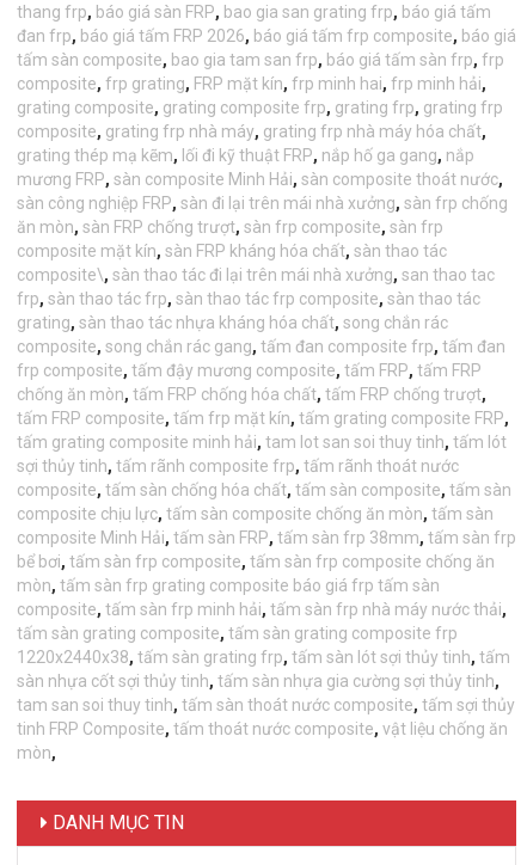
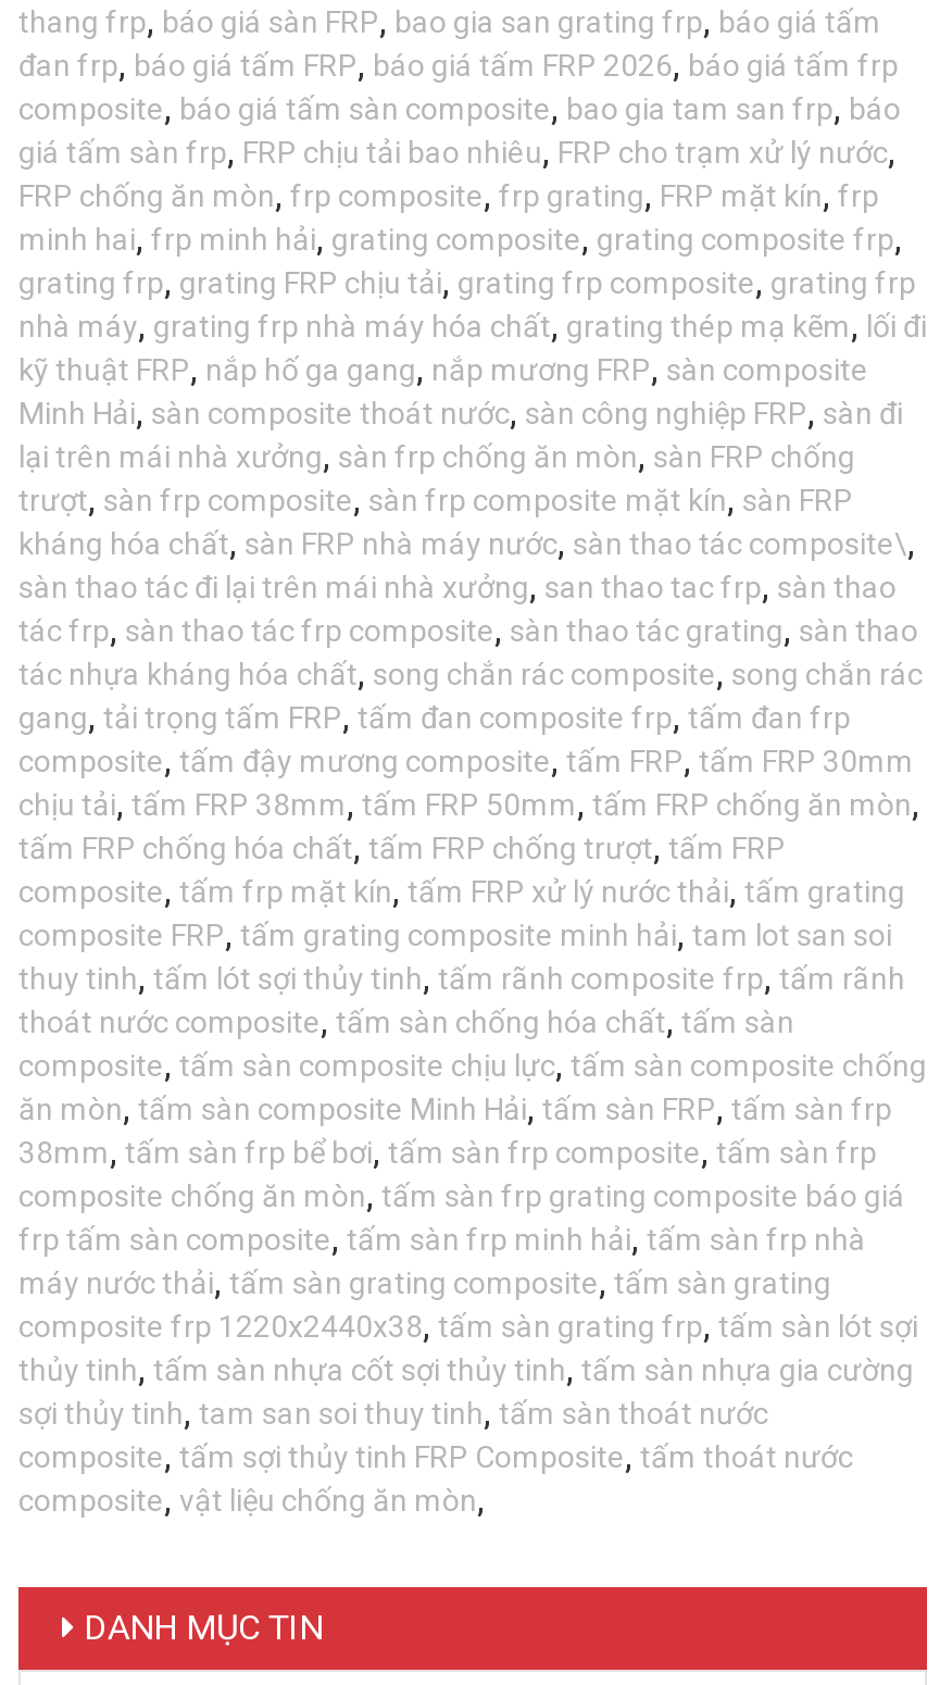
[17,27,516,762] đan frp, báo giá tấm FRP 2026, báo giá tấm frp composite, báo giá | tấm sàn composite, bao gia tam san frp, báo giá tấm sàn frp, frp | composite, frp grating, FRP mặt kín, frp minh hai, frp minh hải, | grating composite, grating composite frp, grating frp, grating frp | composite, grating frp nhà máy, grating frp nhà máy hóa chất, | grating thép mạ kẽm, lối đi kỹ thuật FRP, nắp hố ga gang, nắp | mương FRP, sàn composite Minh Hải, sàn composite thoát nước, | sàn công nghiệp FRP, sàn đi lại trên mái nhà xưởng, sàn frp chống | ăn mòn, sàn FRP chống trượt, sàn frp composite, sàn frp | composite mặt kín, sàn FRP kháng hóa chất, sàn thao tác | composite\, sàn thao tác đi lại trên mái nhà xưởng, san thao tac | frp, sàn thao tác frp, sàn thao tác frp composite, sàn thao tác | grating, sàn thao tác nhựa kháng hóa chất, song chắn rác | composite, song chắn rác gang, tấm đan composite frp, tấm đan | frp composite, tấm đậy mương composite, tấm FRP, tấm FRP | chống ăn mòn, tấm FRP chống hóa chất, tấm FRP chống trượt, | tấm FRP composite, tấm frp mặt kín, tấm grating composite FRP, | tấm grating composite minh hải, tam lot san soi thuy tinh, tấm lót | sợi thủy tinh, tấm rãnh composite frp, tấm rãnh thoát nước | composite, tấm sàn chống hóa chất, tấm sàn composite, tấm sàn | composite chịu lực, tấm sàn composite chống ăn mòn, tấm sàn | composite Minh Hải, tấm sàn FRP, tấm sàn frp 38mm, tấm sàn frp | bể bơi, tấm sàn frp composite, tấm sàn frp composite chống ăn | mòn, tấm sàn frp grating composite báo giá frp tấm sàn | composite, tấm sàn frp minh hải, tấm sàn frp nhà máy nước thải, | tấm sàn grating composite, tấm sàn grating composite frp | 1220x2440x38, tấm sàn grating frp, tấm sàn lót sợi thủy tinh, tấm | sàn nhựa cốt sợi thủy tinh, tấm sàn nhựa gia cường sợi thủy tinh, | tam san soi thuy tinh, tấm sàn thoát nước composite, tấm sợi thủy | tinh FRP Composite, tấm thoát nước composite, vật liệu chống ăn | mòn, -> [18,48,927,1518] đan frp, báo giá tấm FRP, báo giá tấm FRP 2026, báo giá tấm frp | composite, báo giá tấm sàn composite, bao gia tam san frp, báo | giá tấm sàn frp, FRP chịu tải bao nhiêu, FRP cho trạm xử lý nước, | FRP chống ăn mòn, frp composite, frp grating, FRP mặt kín, frp | minh hai, frp minh hải, grating composite, grating composite frp, | grating frp, grating FRP chịu tải, grating frp composite, grating frp | nhà máy, grating frp nhà máy hóa chất, grating thép mạ kẽm, lối đi | kỹ thuật FRP, nắp hố ga gang, nắp mương FRP, sàn composite | Minh Hải, sàn composite thoát nước, sàn công nghiệp FRP, sàn đi | lại trên mái nhà xưởng, sàn frp chống ăn mòn, sàn FRP chống | trượt, sàn frp composite, sàn frp composite mặt kín, sàn FRP | kháng hóa chất, sàn FRP nhà máy nước, sàn thao tác composite\, | sàn thao tác đi lại trên mái nhà xưởng, san thao tac frp, sàn thao | tác frp, sàn thao tác frp composite, sàn thao tác grating, sàn thao | tác nhựa kháng hóa chất, song chắn rác composite, song chắn rác | gang, tải trọng tấm FRP, tấm đan composite frp, tấm đan frp | composite, tấm đậy mương composite, tấm FRP, tấm FRP 30mm | chịu tải, tấm FRP 38mm, tấm FRP 50mm, tấm FRP chống ăn mòn, | tấm FRP chống hóa chất, tấm FRP chống trượt, tấm FRP | composite, tấm frp mặt kín, tấm FRP xử lý nước thải, tấm grating | composite FRP, tấm grating composite minh hải, tam lot san soi | thuy tinh, tấm lót sợi thủy tinh, tấm rãnh composite frp, tấm rãnh | thoát nước composite, tấm sàn chống hóa chất, tấm sàn | composite, tấm sàn composite chịu lực, tấm sàn composite chống | ăn mòn, tấm sàn composite Minh Hải, tấm sàn FRP, tấm sàn frp | 38mm, tấm sàn frp bể bơi, tấm sàn frp composite, tấm sàn frp | composite chống ăn mòn, tấm sàn frp grating composite báo giá | frp tấm sàn composite, tấm sàn frp minh hải, tấm sàn frp nhà | máy nước thải, tấm sàn grating composite, tấm sàn grating | composite frp 1220x2440x38, tấm sàn grating frp, tấm sàn lót sợi | thủy tinh, tấm sàn nhựa cốt sợi thủy tinh, tấm sàn nhựa gia cường | sợi thủy tinh, tam san soi thuy tinh, tấm sàn thoát nước | composite, tấm sợi thủy tinh FRP Composite, tấm thoát nước | composite, vật liệu chống ăn mòn,

